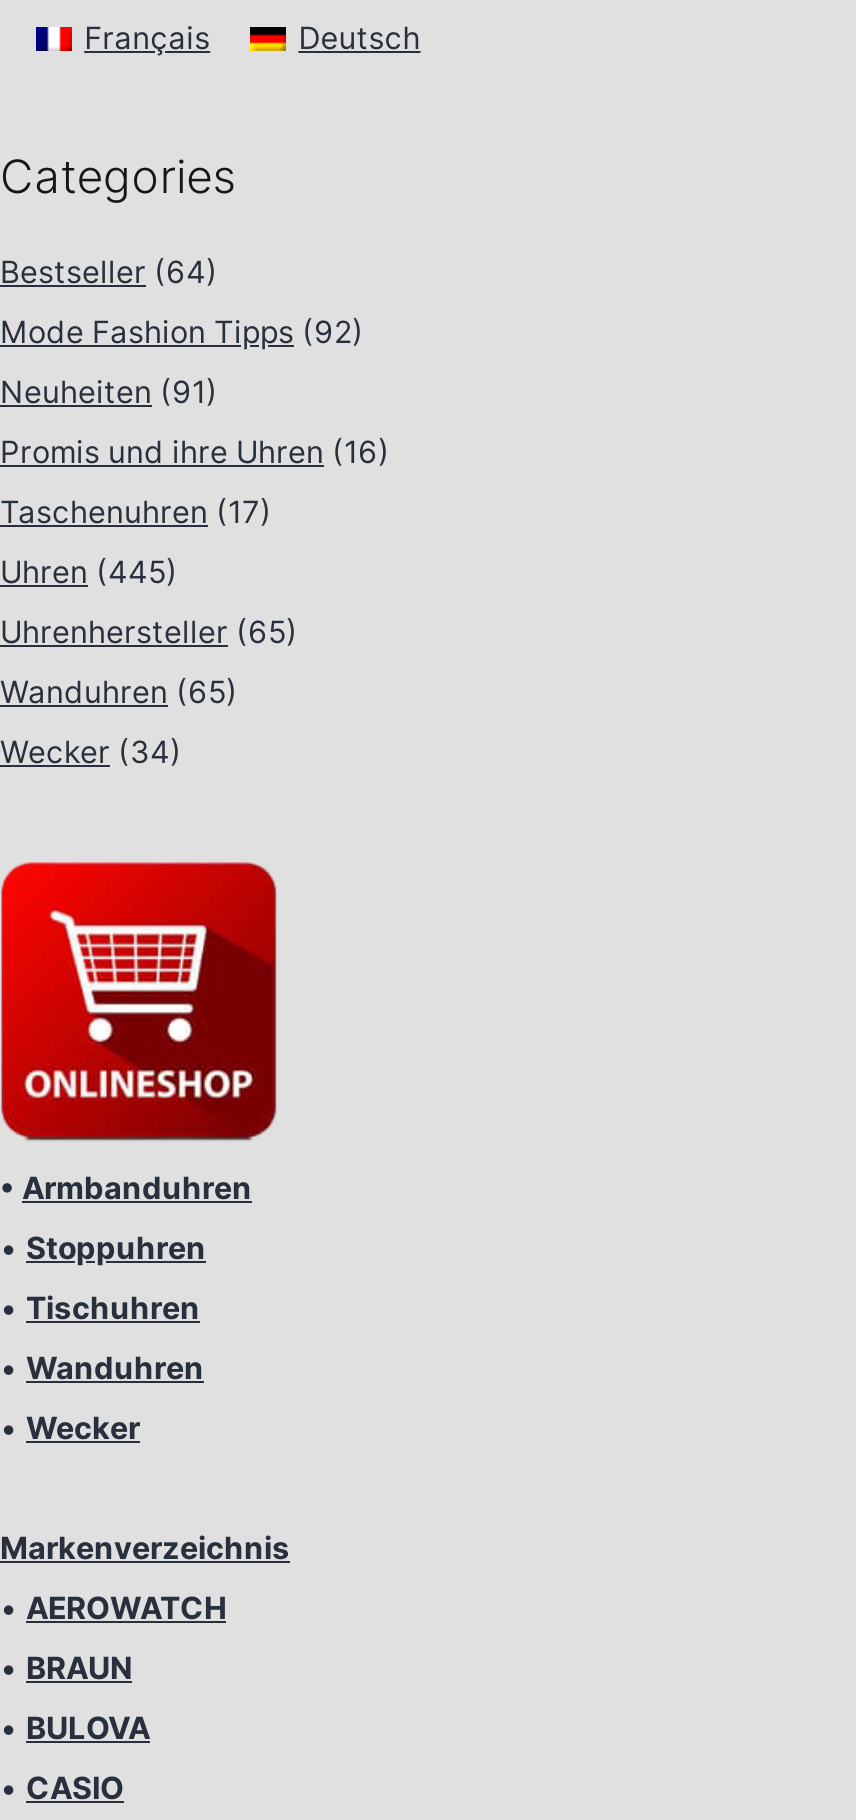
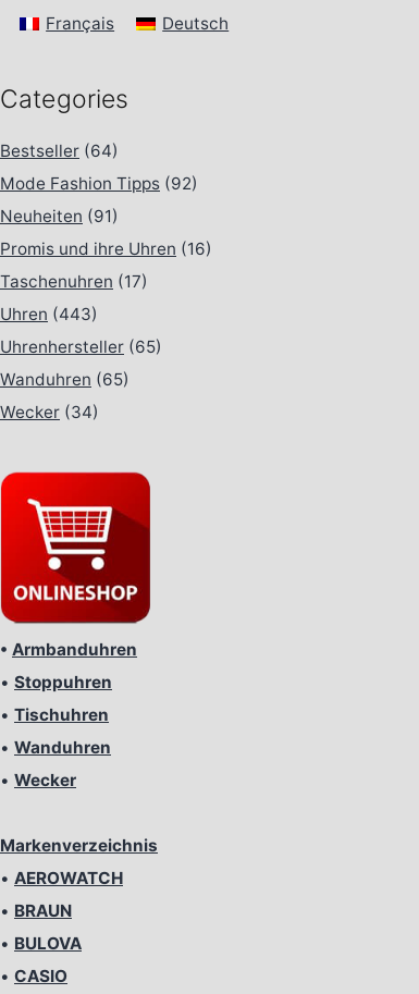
[0,553,178,591] Uhren (445) -> [0,304,98,324] Uhren (443)

